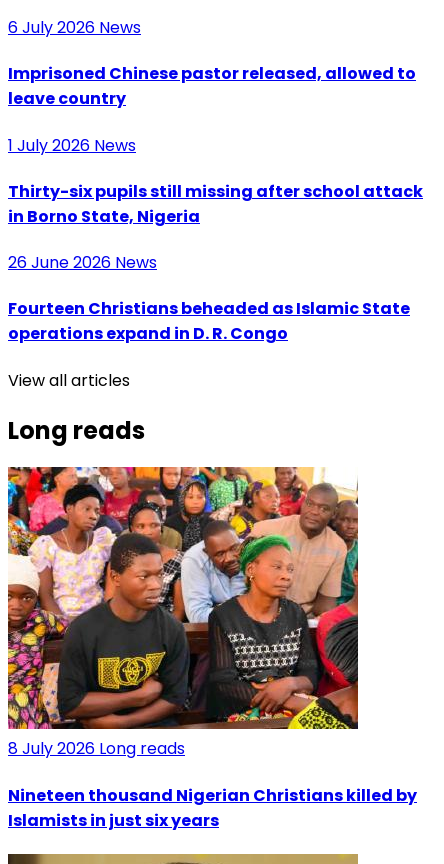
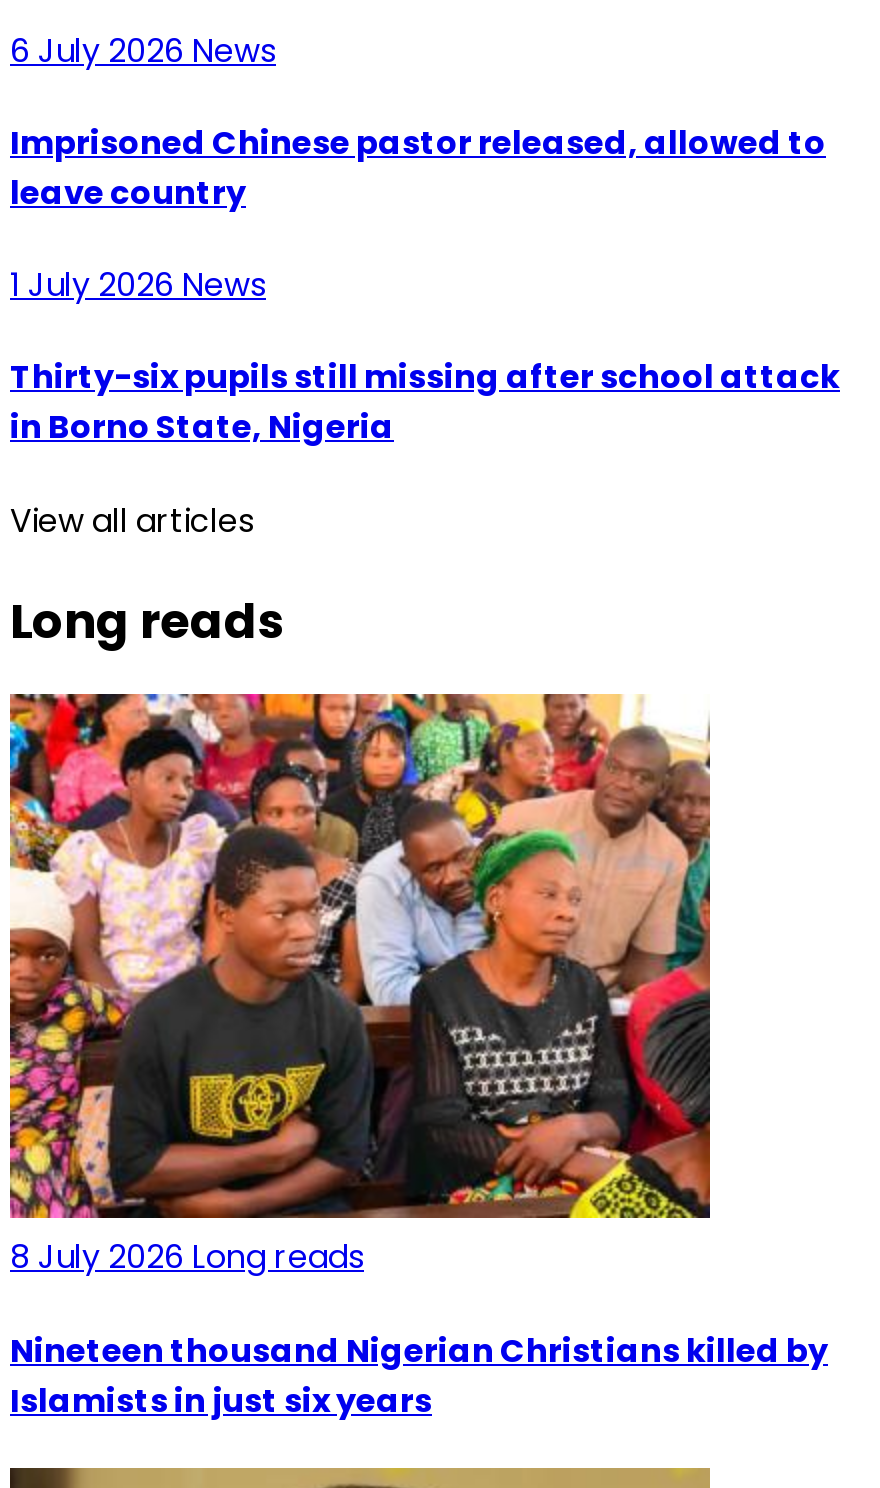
[8,251,410,345] 26 June 2026 News | Fourteen Christians beheaded as Islamic State | operations expand in D. R. Congo -> none

